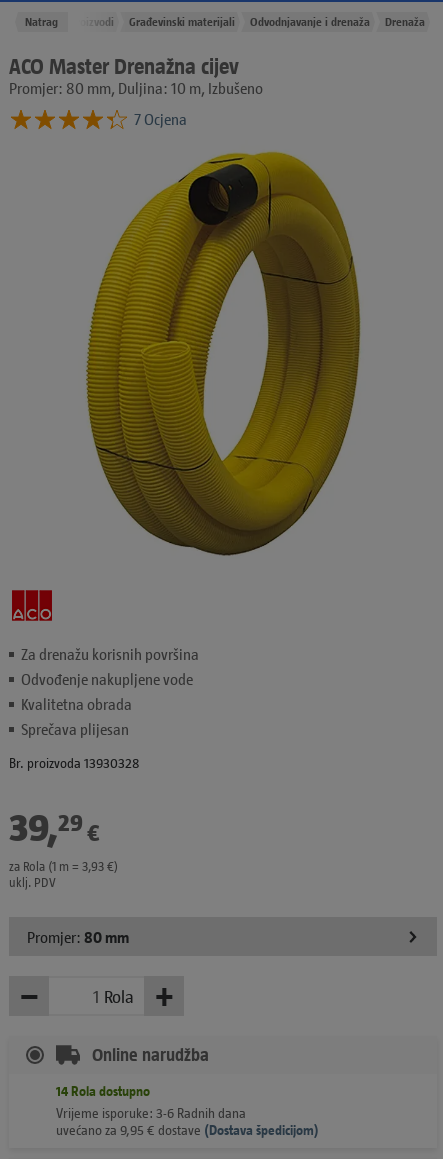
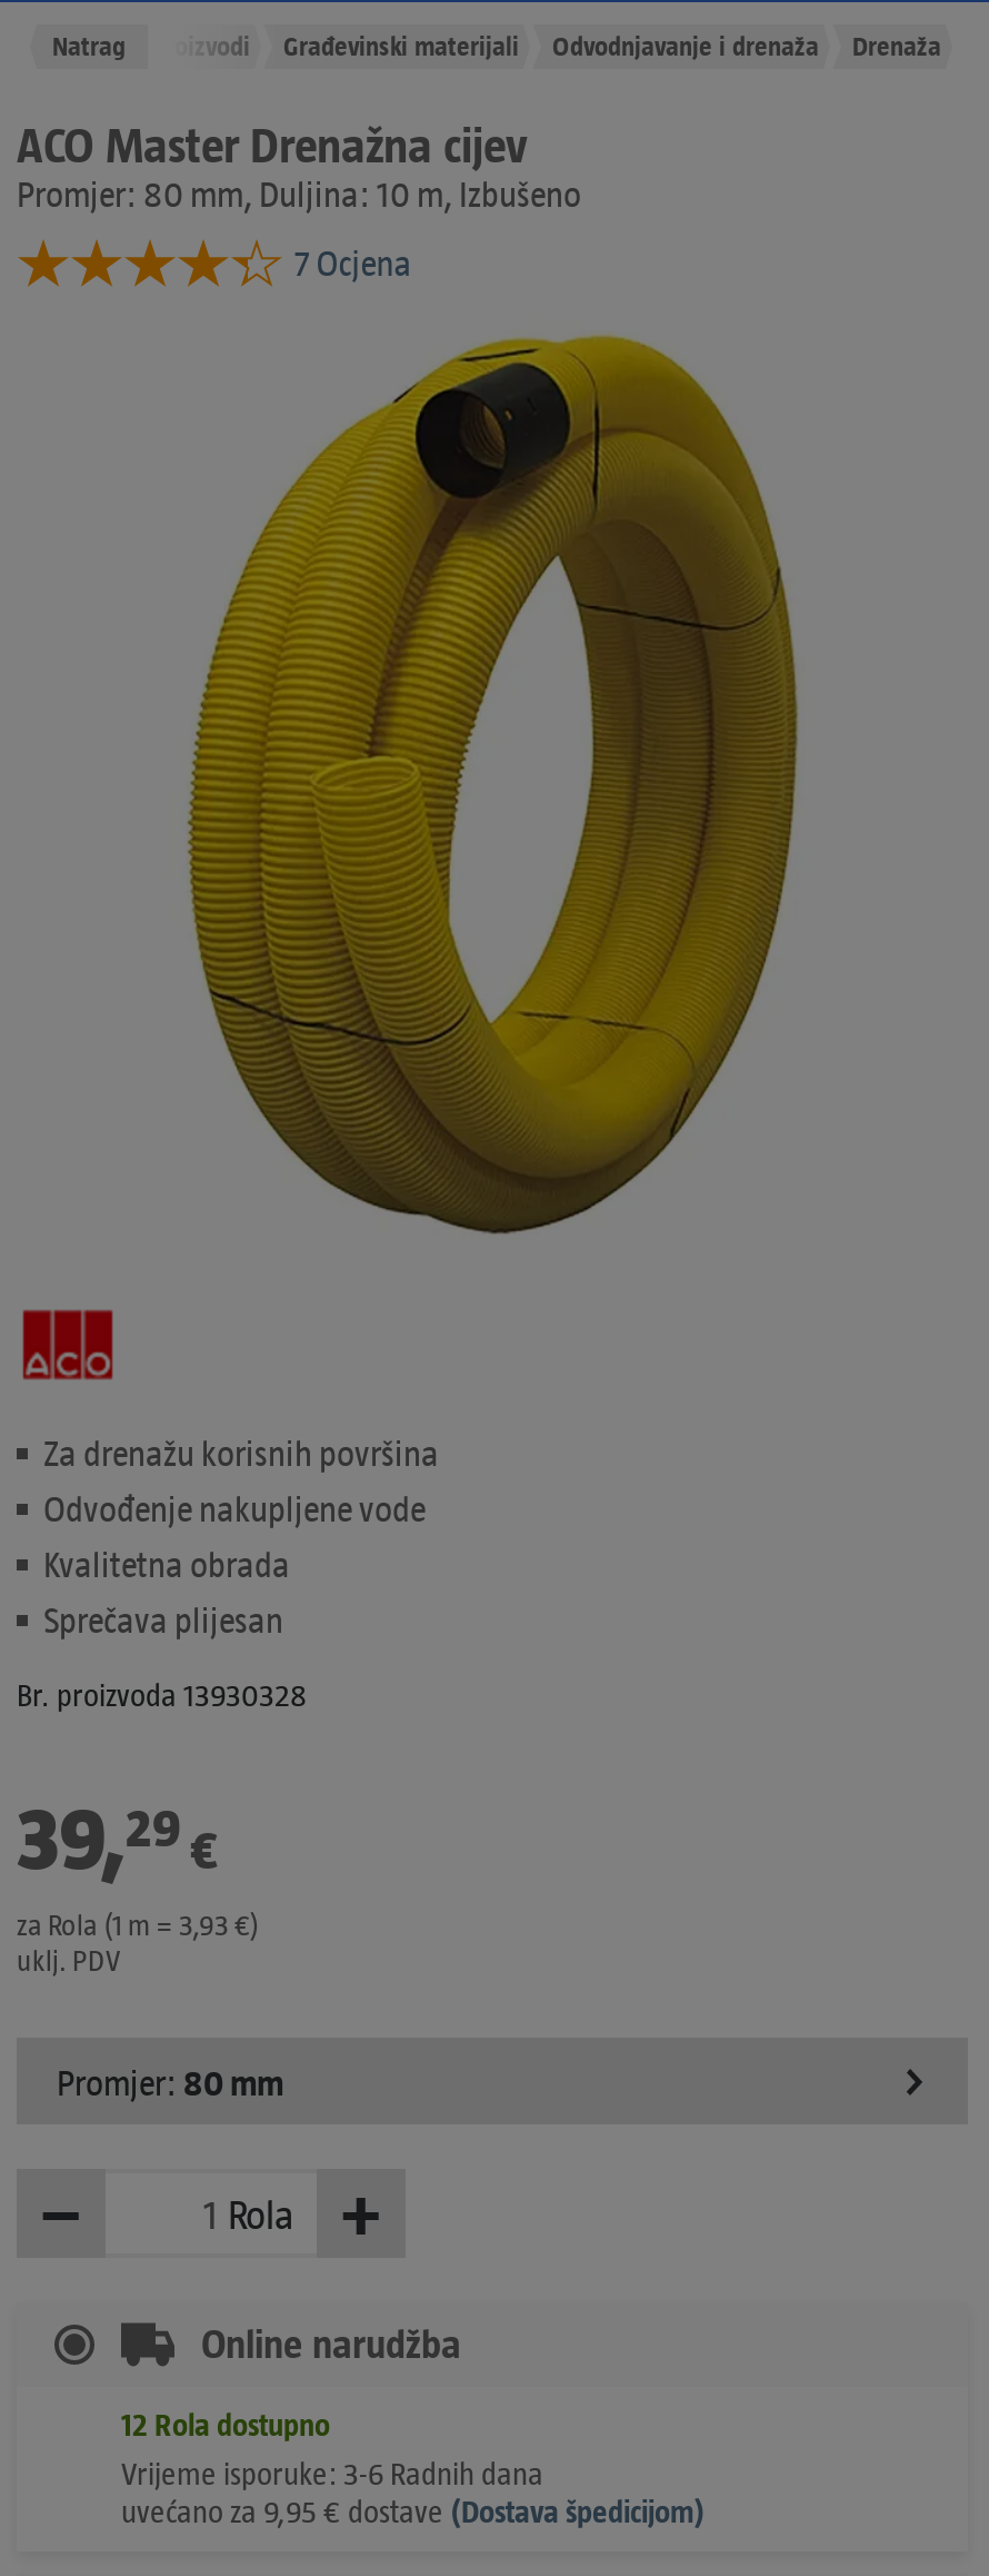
[56,1082,150,1099] 14 Rola dostupno -> [121,2404,330,2442] 12 Rola dostupno

